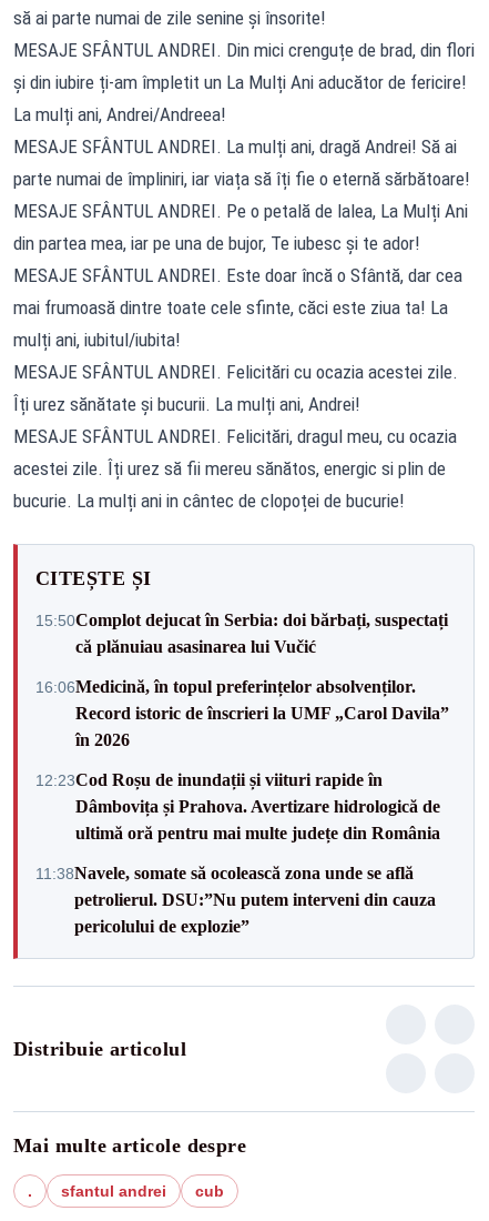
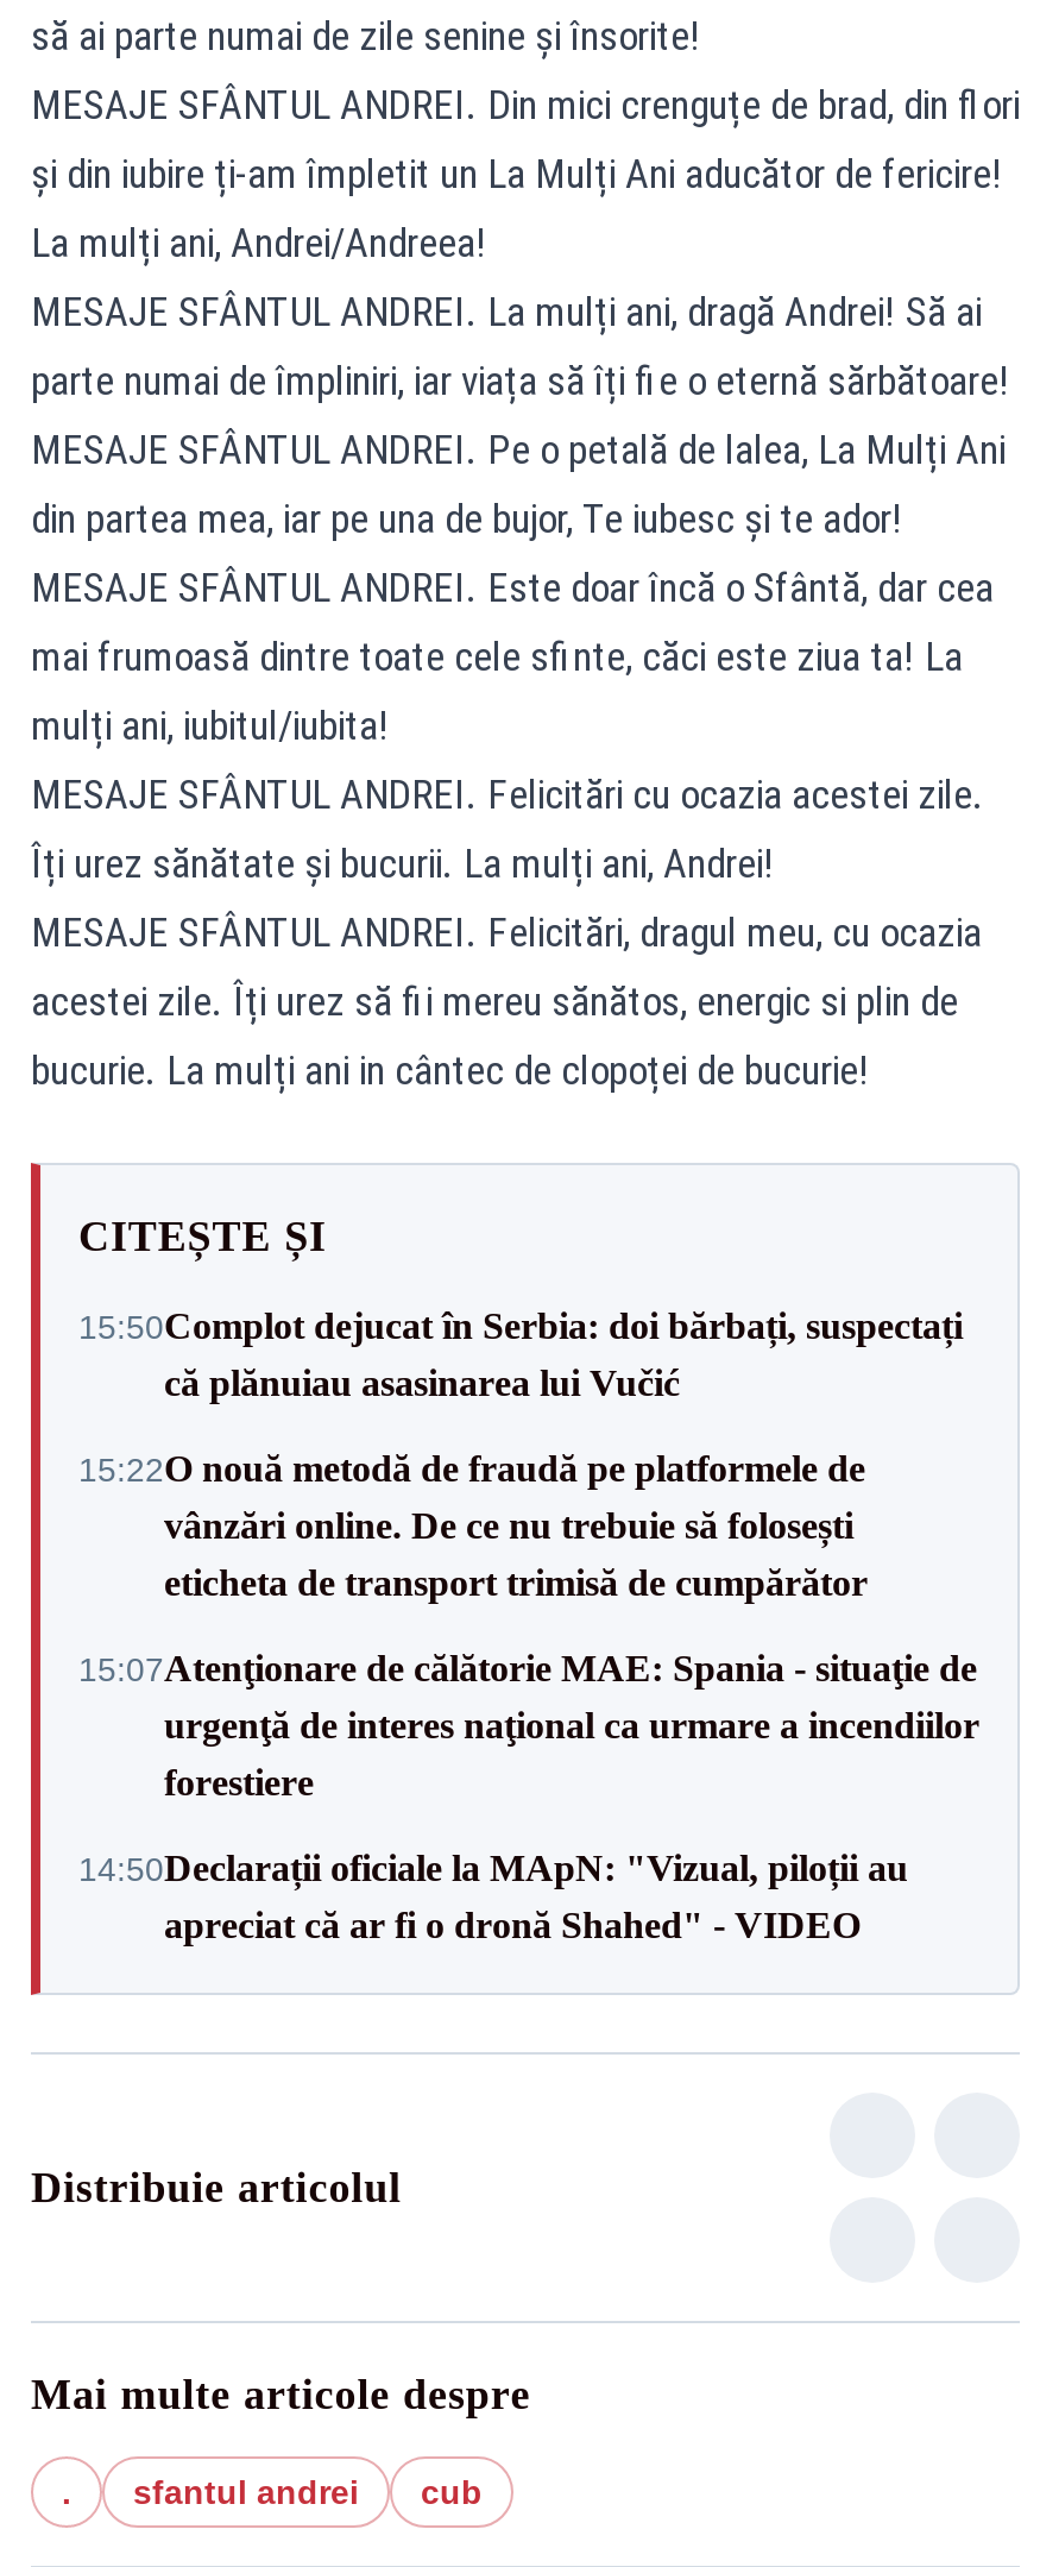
[35,677,449,749] 16:06Medicină, în topul preferințelor absolvenților. | Record istoric de înscrieri la UMF „Carol Davila” | în 2026 -> [78,1448,868,1603] 15:22O nouă metodă de fraudă pe platformele de | vânzări online. De ce nu trebuie să folosești | eticheta de transport trimisă de cumpărător
[35,770,440,842] 12:23Cod Roșu de inundații și viituri rapide în | Dâmbovița și Prahova. Avertizare hidrologică de | ultimă oră pentru mai multe județe din România -> [78,1648,979,1802] 15:07Atenţionare de călătorie MAE: Spania - situaţie de | urgenţă de interes naţional ca urmare a incendiilor | forestiere
[35,863,436,935] 11:38Navele, somate să ocolească zona unde se află | petrolierul. DSU:”Nu putem interveni din cauza | pericolului de explozie” -> [78,1848,908,1945] 14:50Declarații oficiale la MApN: "Vizual, piloții au | apreciat că ar fi o dronă Shahed" - VIDEO

